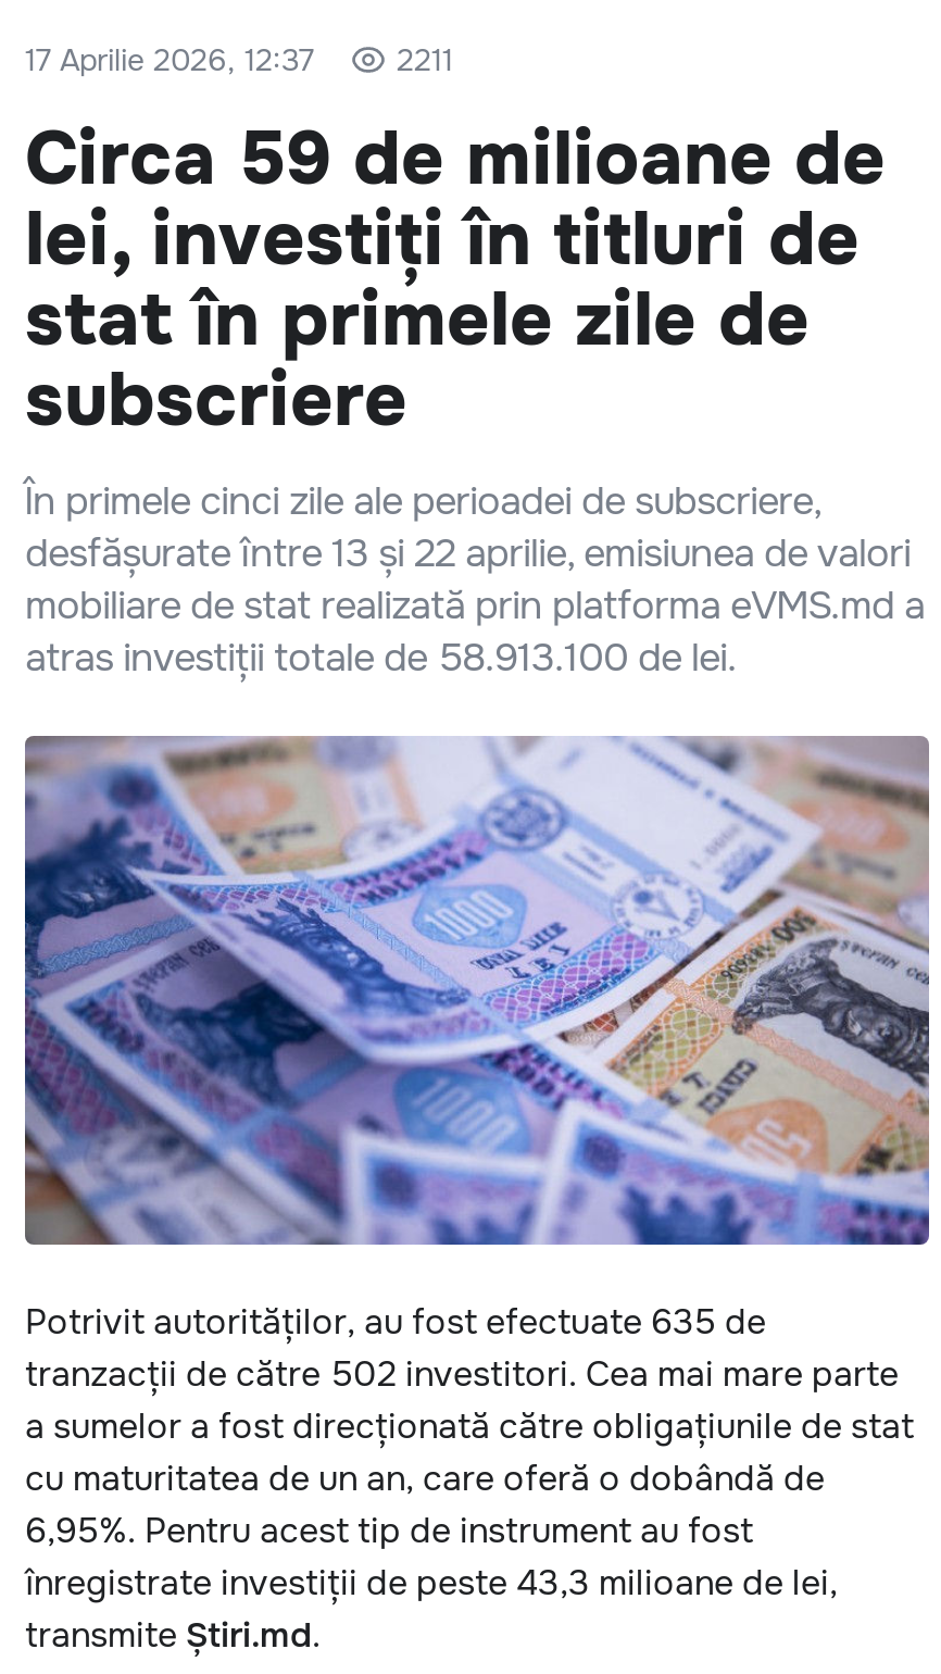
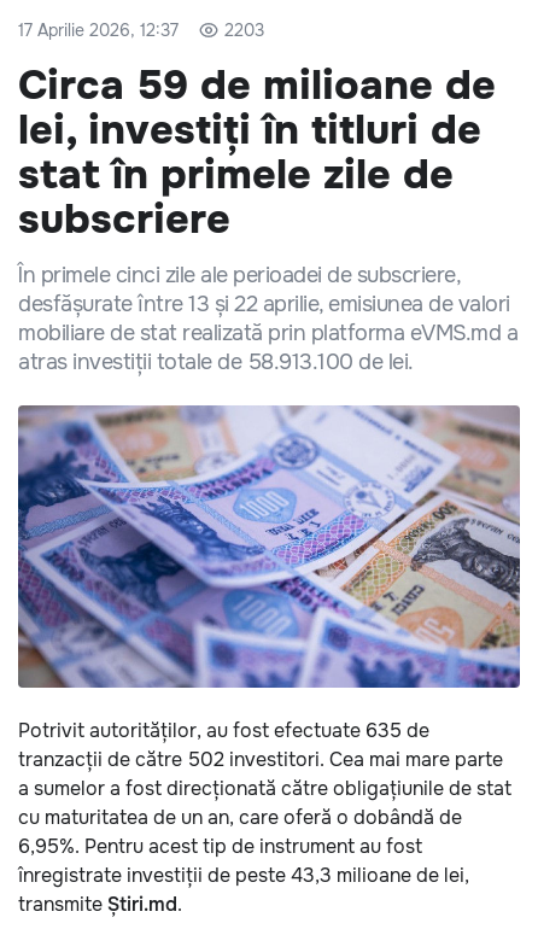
[397,39,453,78] 2211 -> [224,19,264,41] 2203

